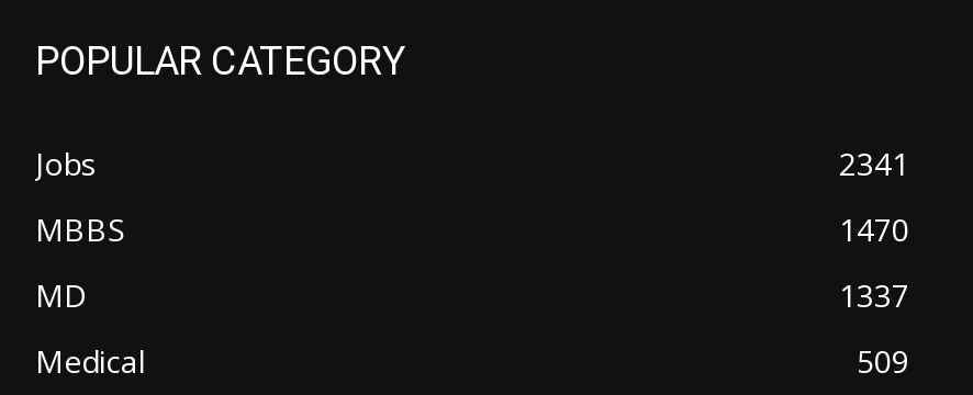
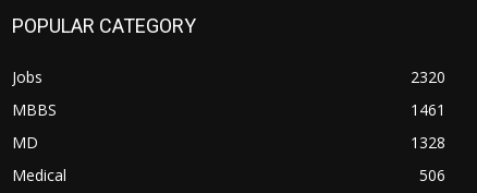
[839,142,909,184] 2341 -> [411,66,445,87] 2320
[839,208,909,250] 1470 -> [411,99,445,120] 1461
[839,274,909,315] 1337 -> [411,132,445,152] 1328
[857,339,909,381] 509 -> [419,164,445,185] 506

